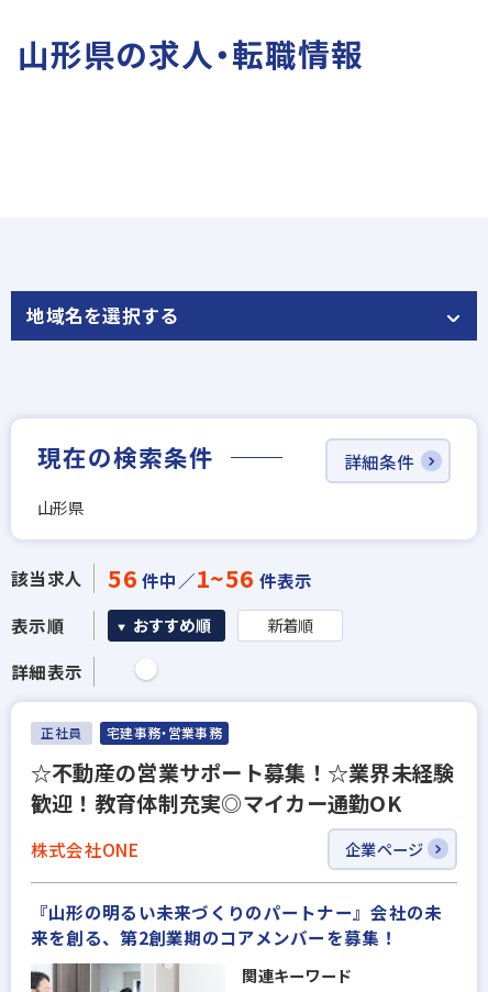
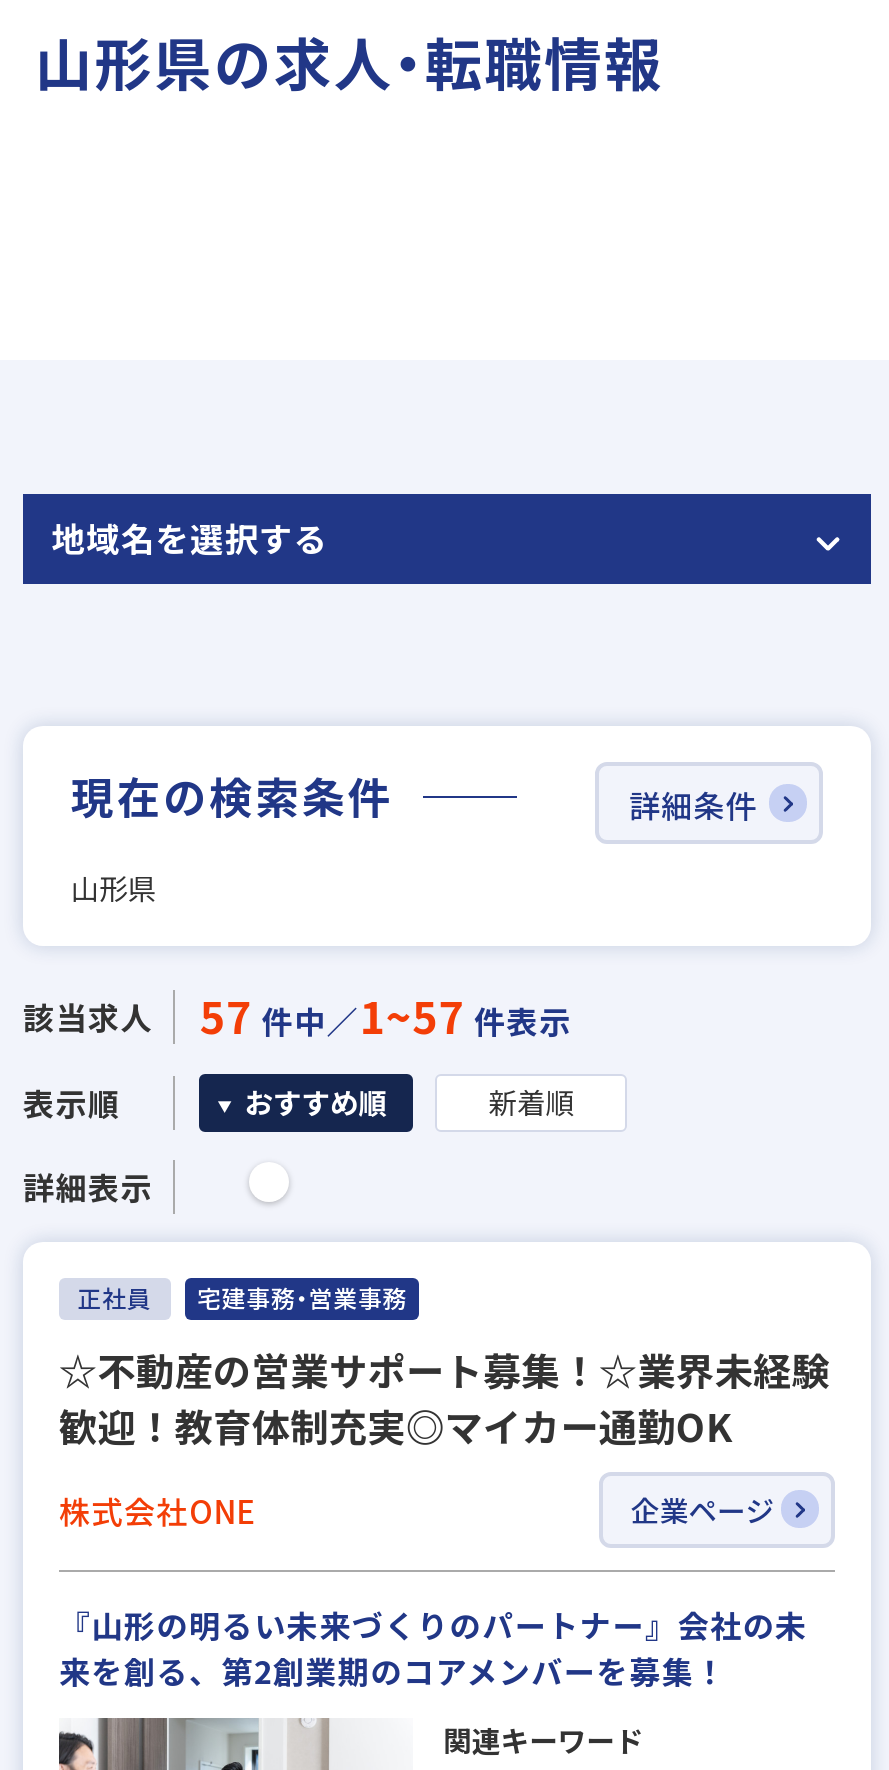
[11,560,313,594] 該当求人 56件中／1~56件表示 -> [23,984,572,1046] 該当求人 57件中／1~57件表示

